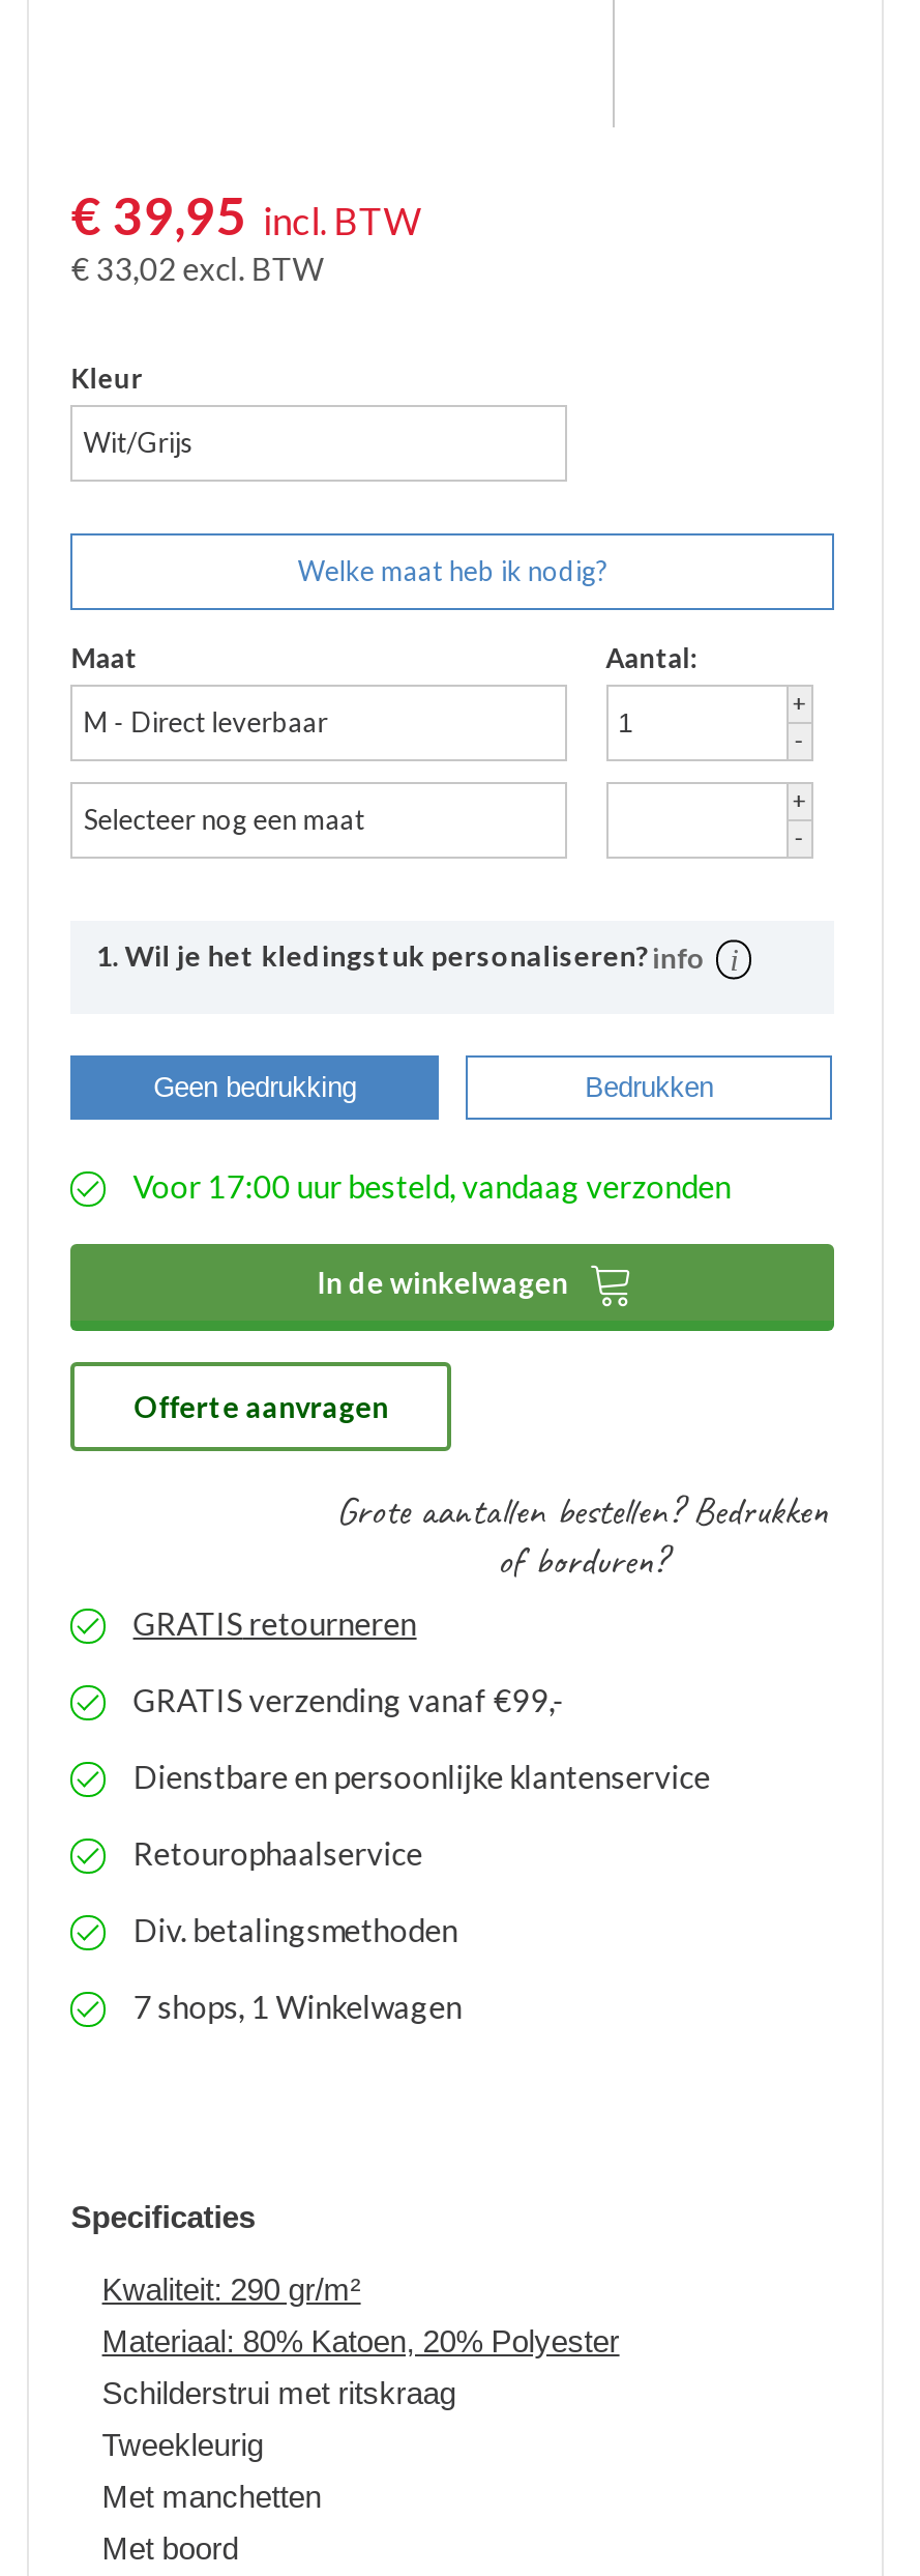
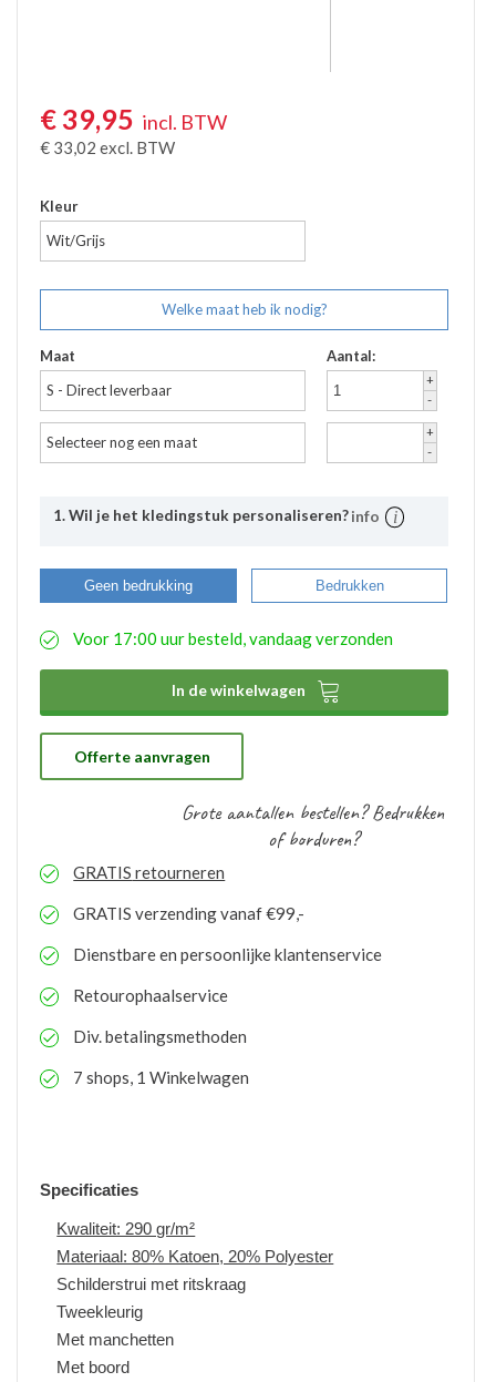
[83,705,328,739] M - Direct leverbaar -> [47,381,172,399] S - Direct leverbaar

